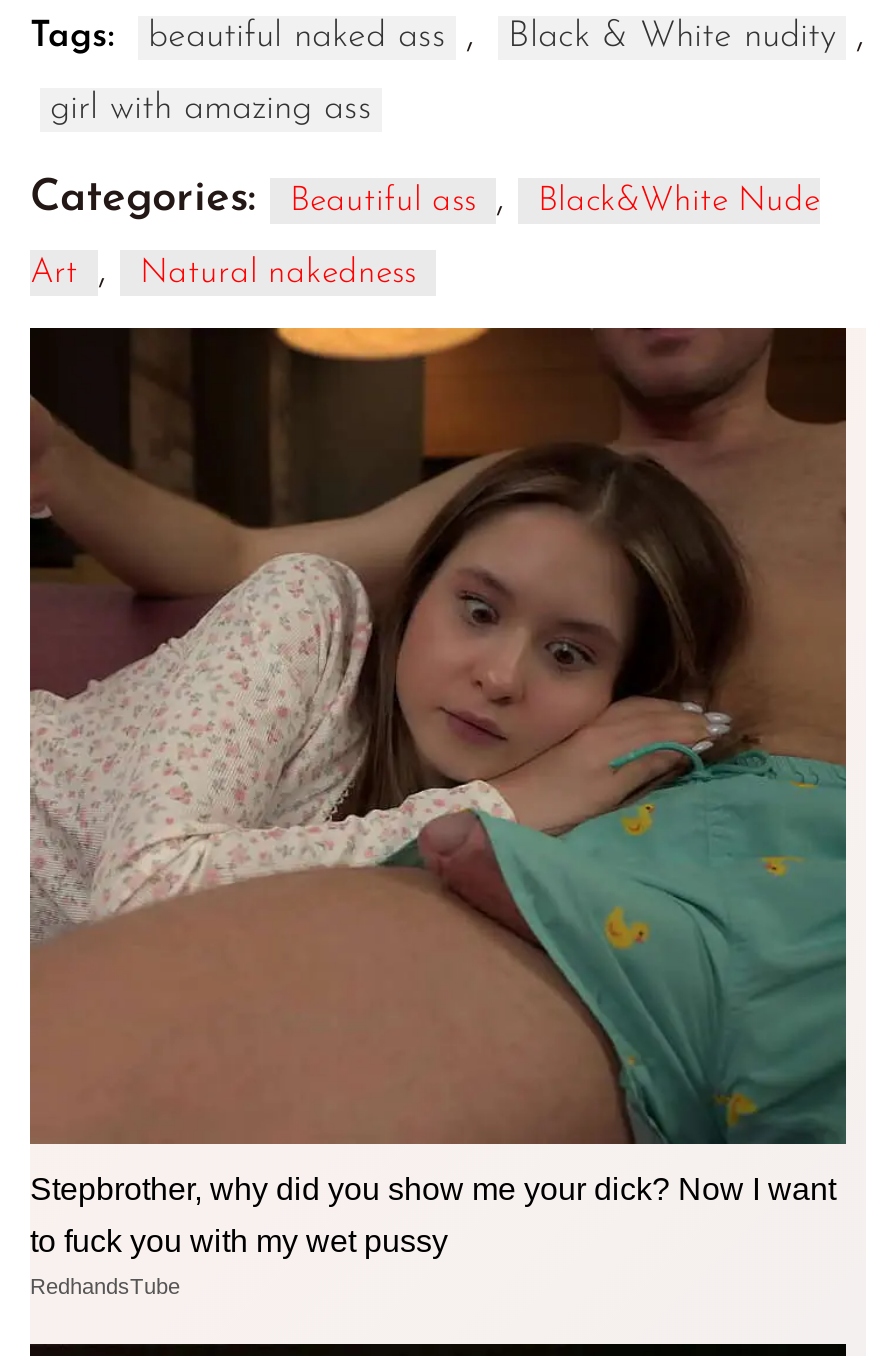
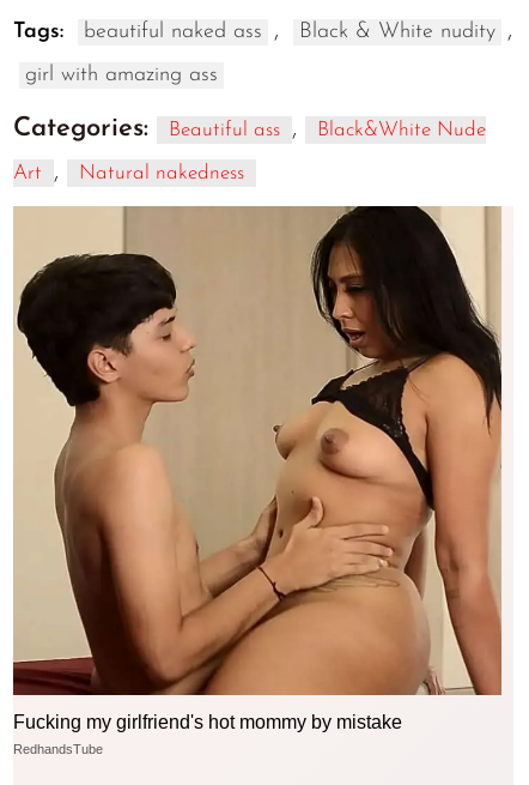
[28,326,848,1258] [image] | Stepbrother, why did you show me your dick? Now I want | to fuck you with my wet pussy -> [13,205,503,732] [image] | Fucking my girlfriend's hot mommy by mistake

